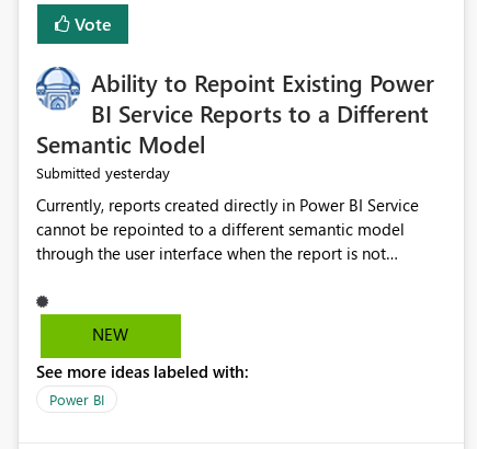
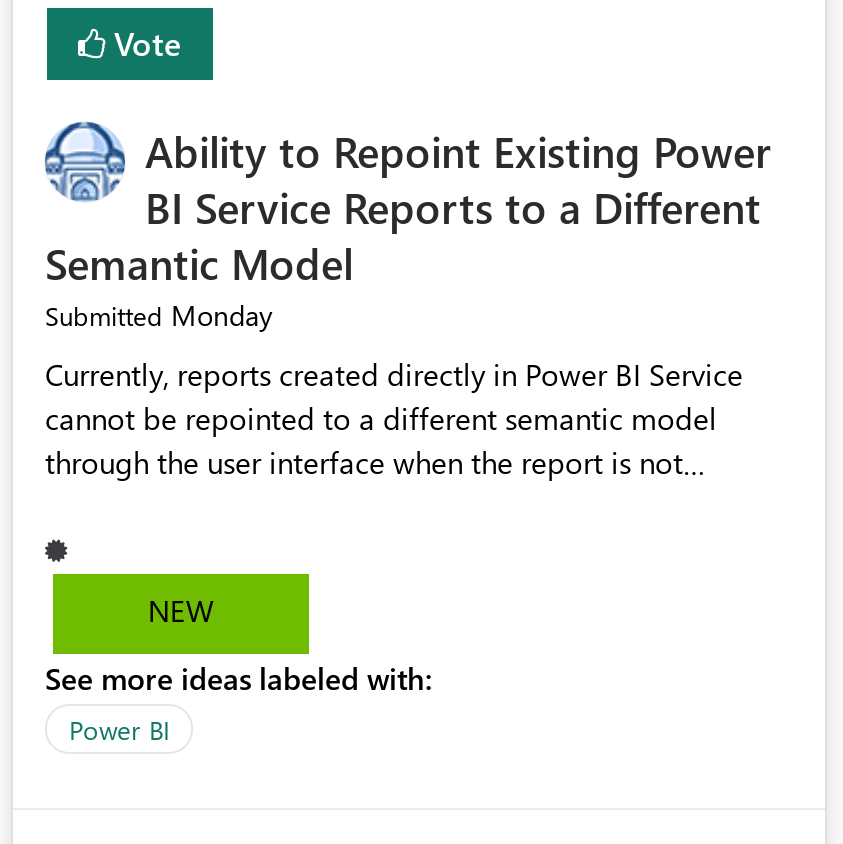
[36,163,170,183] Submitted yesterday -> [45,297,273,335] Submitted Monday

